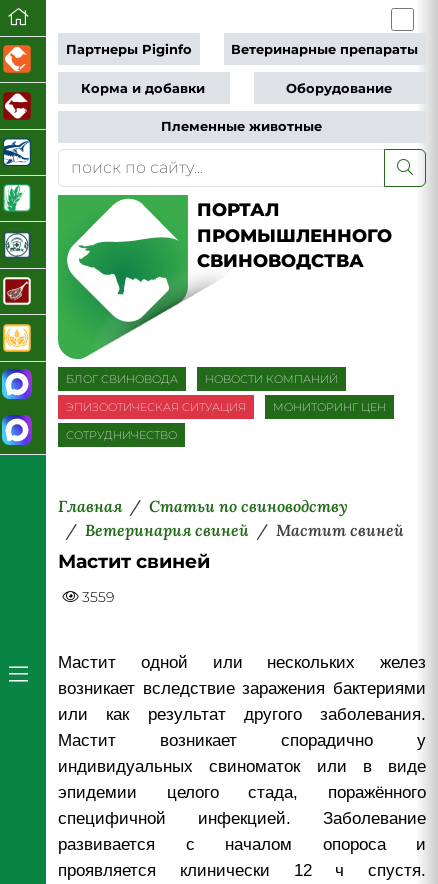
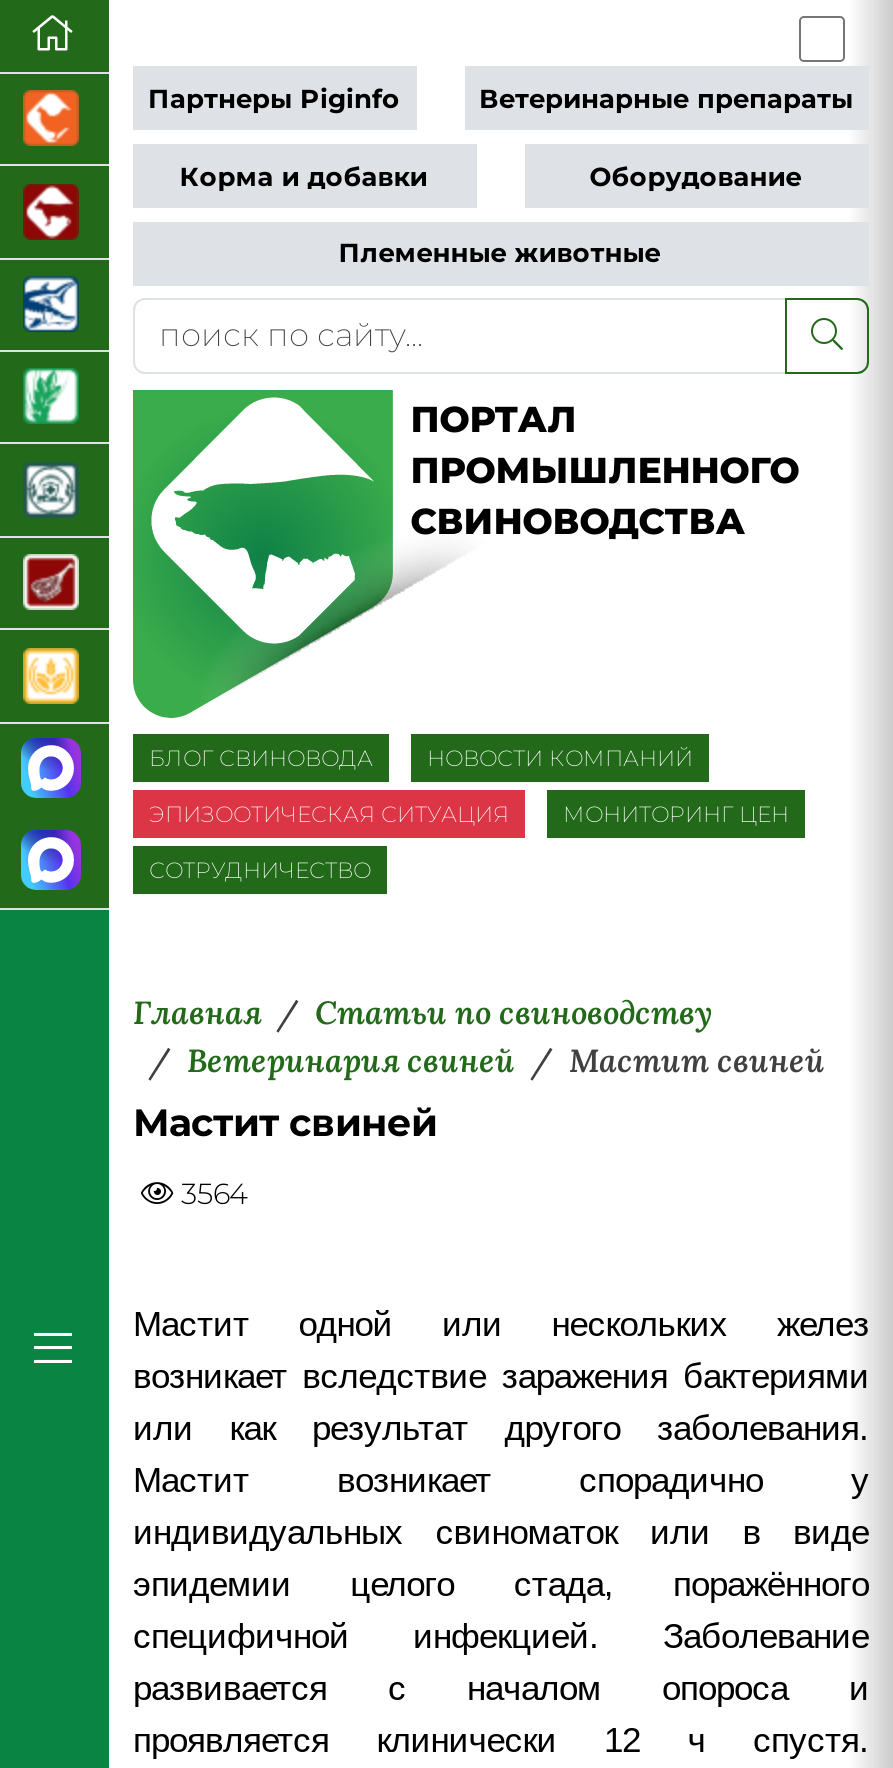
[78,588,114,606] 3559 -> [173,1176,247,1212] 3564

